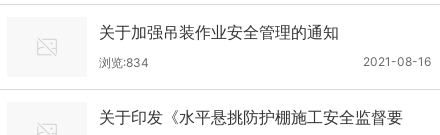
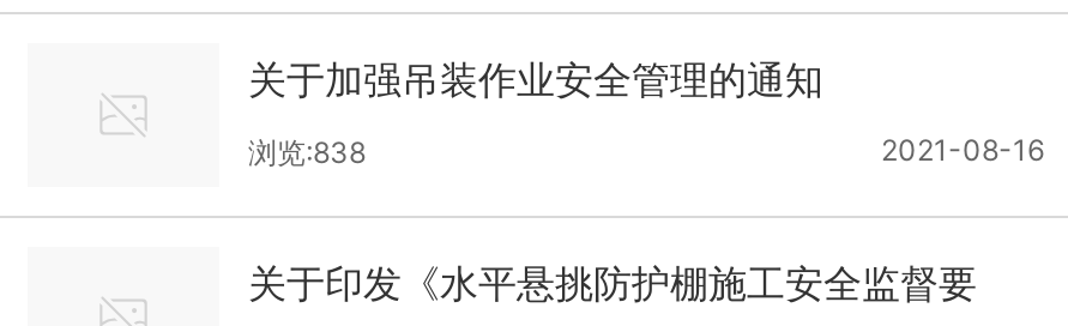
[99,55,149,70] 浏览:834 -> [248,134,366,170] 浏览:838

